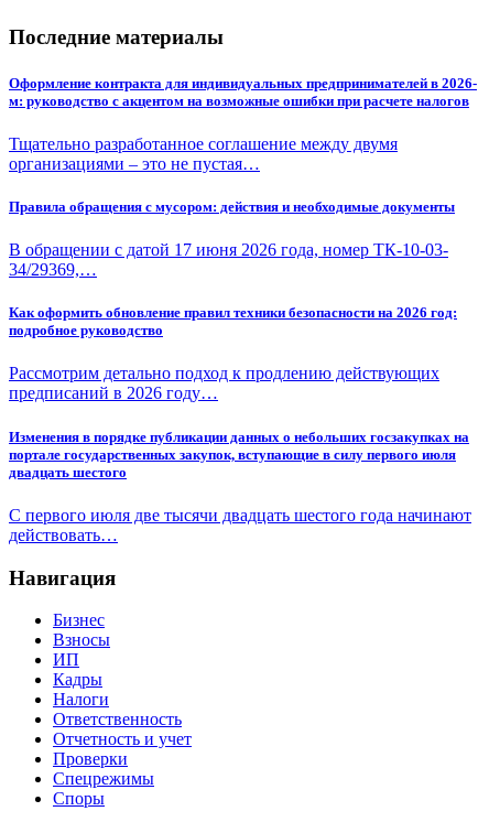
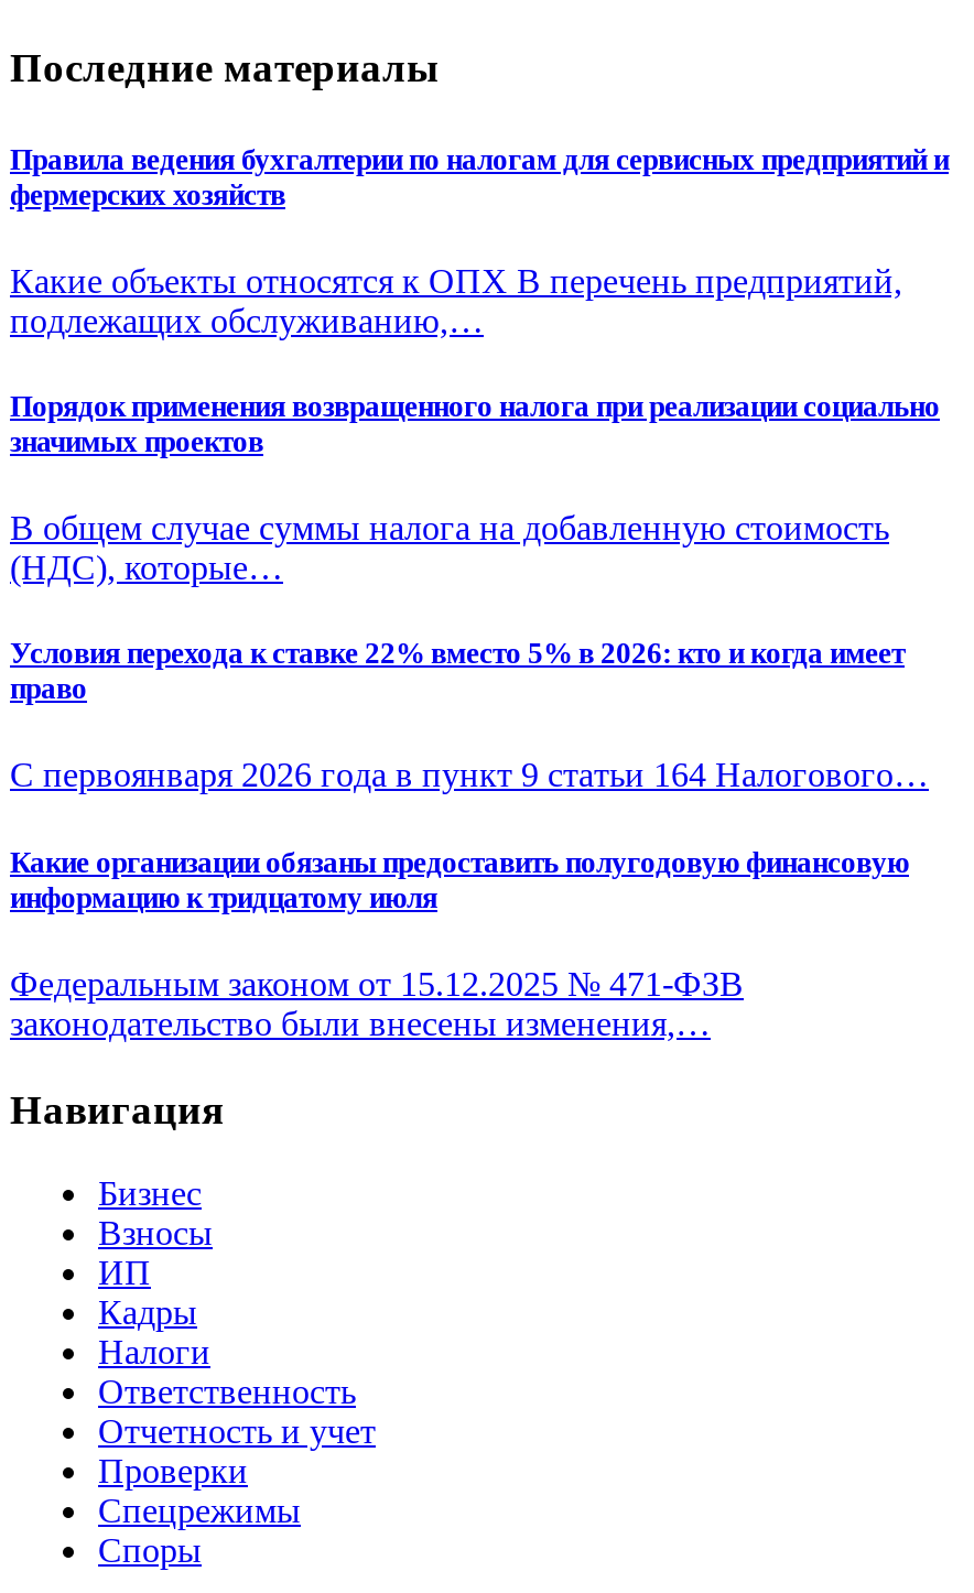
[9,74,477,109] Оформление контракта для индивидуальных предпринимателей в 2026- | м: руководство с акцентом на возможные ошибки при расчете налогов -> [10,142,949,211] Правила ведения бухгалтерии по налогам для сервисных предприятий и | фермерских хозяйств
[9,134,398,173] Тщательно разработанное соглашение между двумя | организациями – это не пустая… -> [10,262,902,339] Какие объекты относятся к ОПХ В перечень предприятий, | подлежащих обслуживанию,…
[9,198,455,215] Правила обращения с мусором: действия и необходимые документы -> [10,390,940,458] Порядок применения возвращенного налога при реализации социально | значимых проектов
[9,240,448,279] В обращении с датой 17 июня 2026 года, номер ТК-10-03- | 34/29369,… -> [10,509,889,586] В общем случае суммы налога на добавленную стоимость | (НДС), которые…
[9,304,457,339] Как оформить обновление правил техники безопасности на 2026 год: | подробное руководство -> [10,637,905,706] Условия перехода к ставке 22% вместо 5% в 2026: кто и когда имеет | право
[9,364,439,403] Рассмотрим детально подход к продлению действующих | предписаний в 2026 году… -> [10,757,929,794] С первоянваря 2026 года в пункт 9 статьи 164 Налогового…
[9,428,469,480] Изменения в порядке публикации данных о небольших госзакупках на | портале государственных закупок, вступающие в силу первого июля | двадцать шестого -> [10,845,909,913] Какие организации обязаны предоставить полугодовую финансовую | информацию к тридцатому июля
[9,506,471,544] С первого июля две тысячи двадцать шестого года начинают | действовать… -> [10,965,744,1042] Федеральным законом от 15.12.2025 № 471-ФЗВ | законодательство были внесены изменения,…

